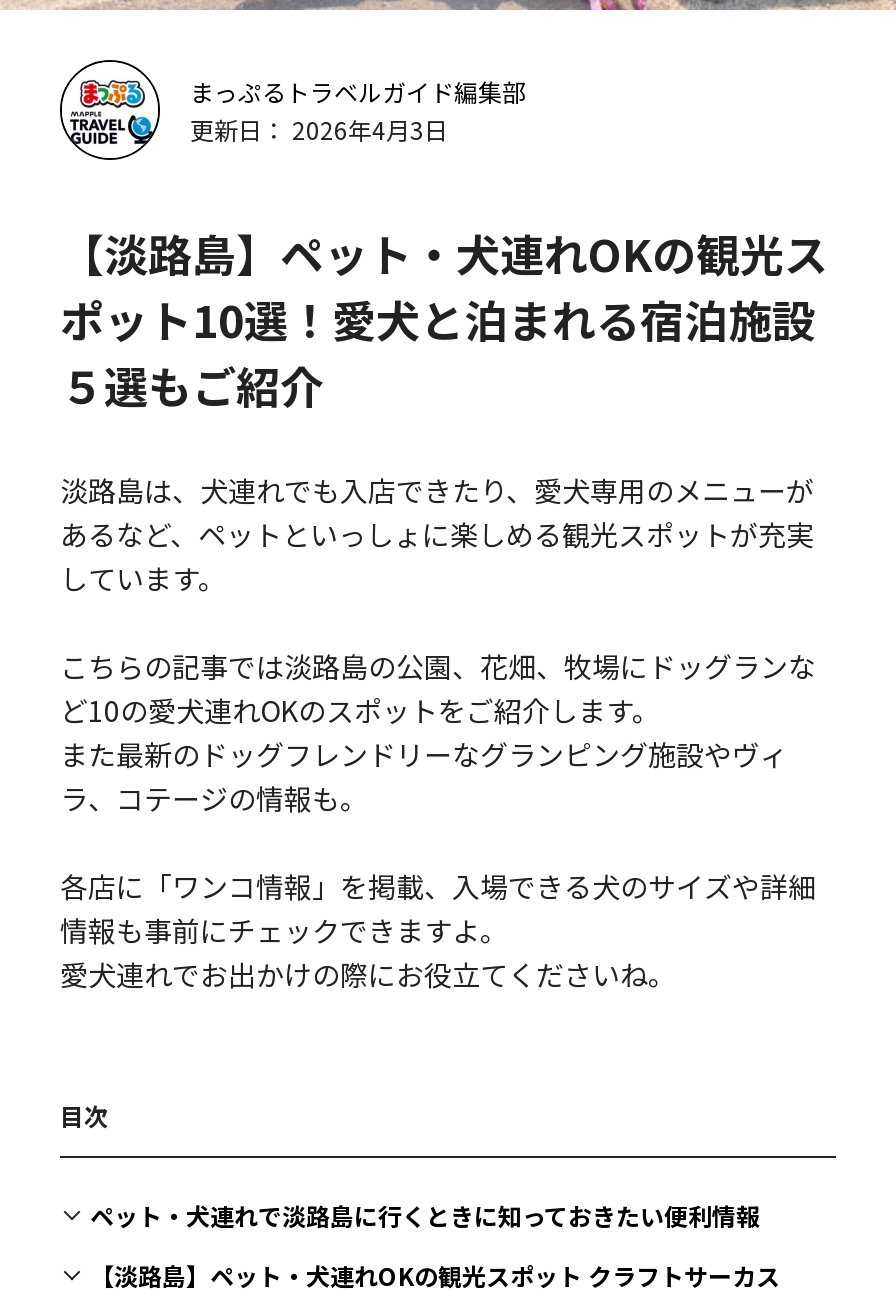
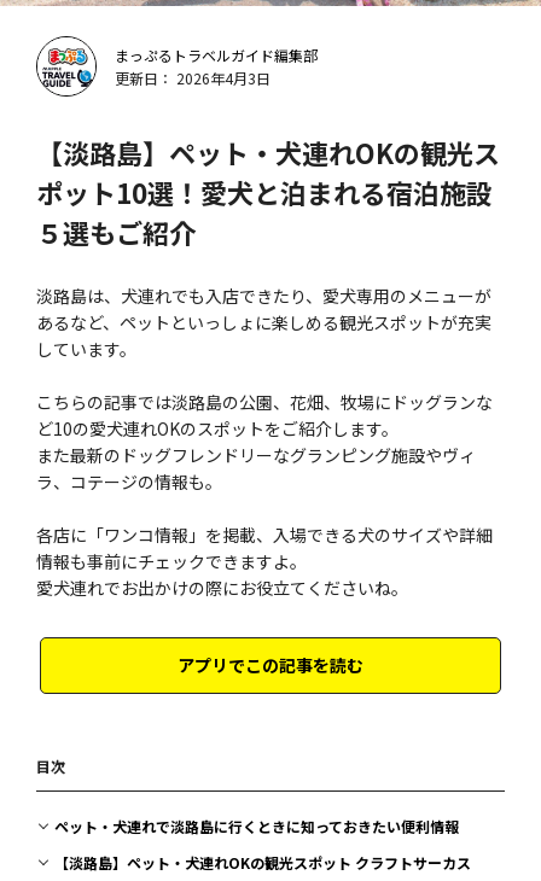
none -> [178,653,363,677] アプリでこの記事を読む

